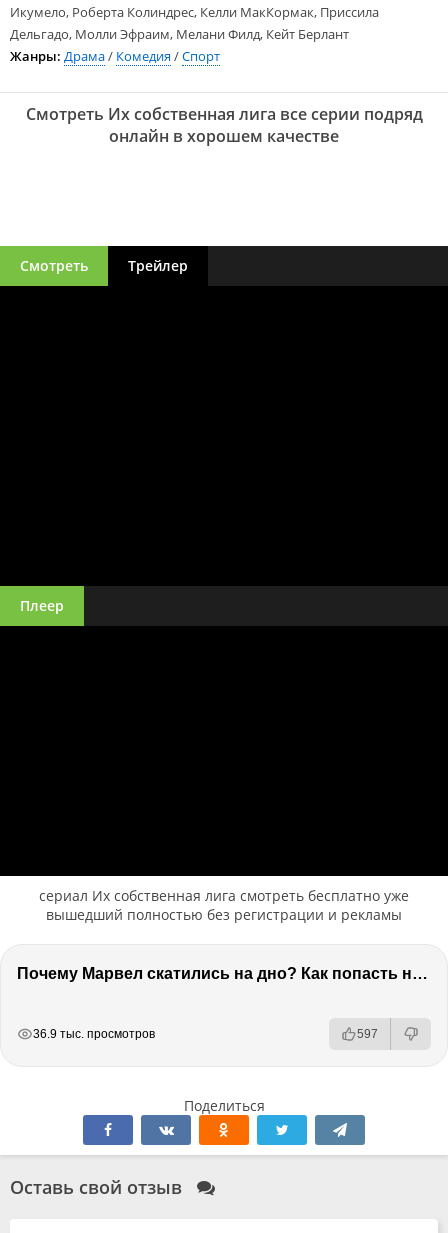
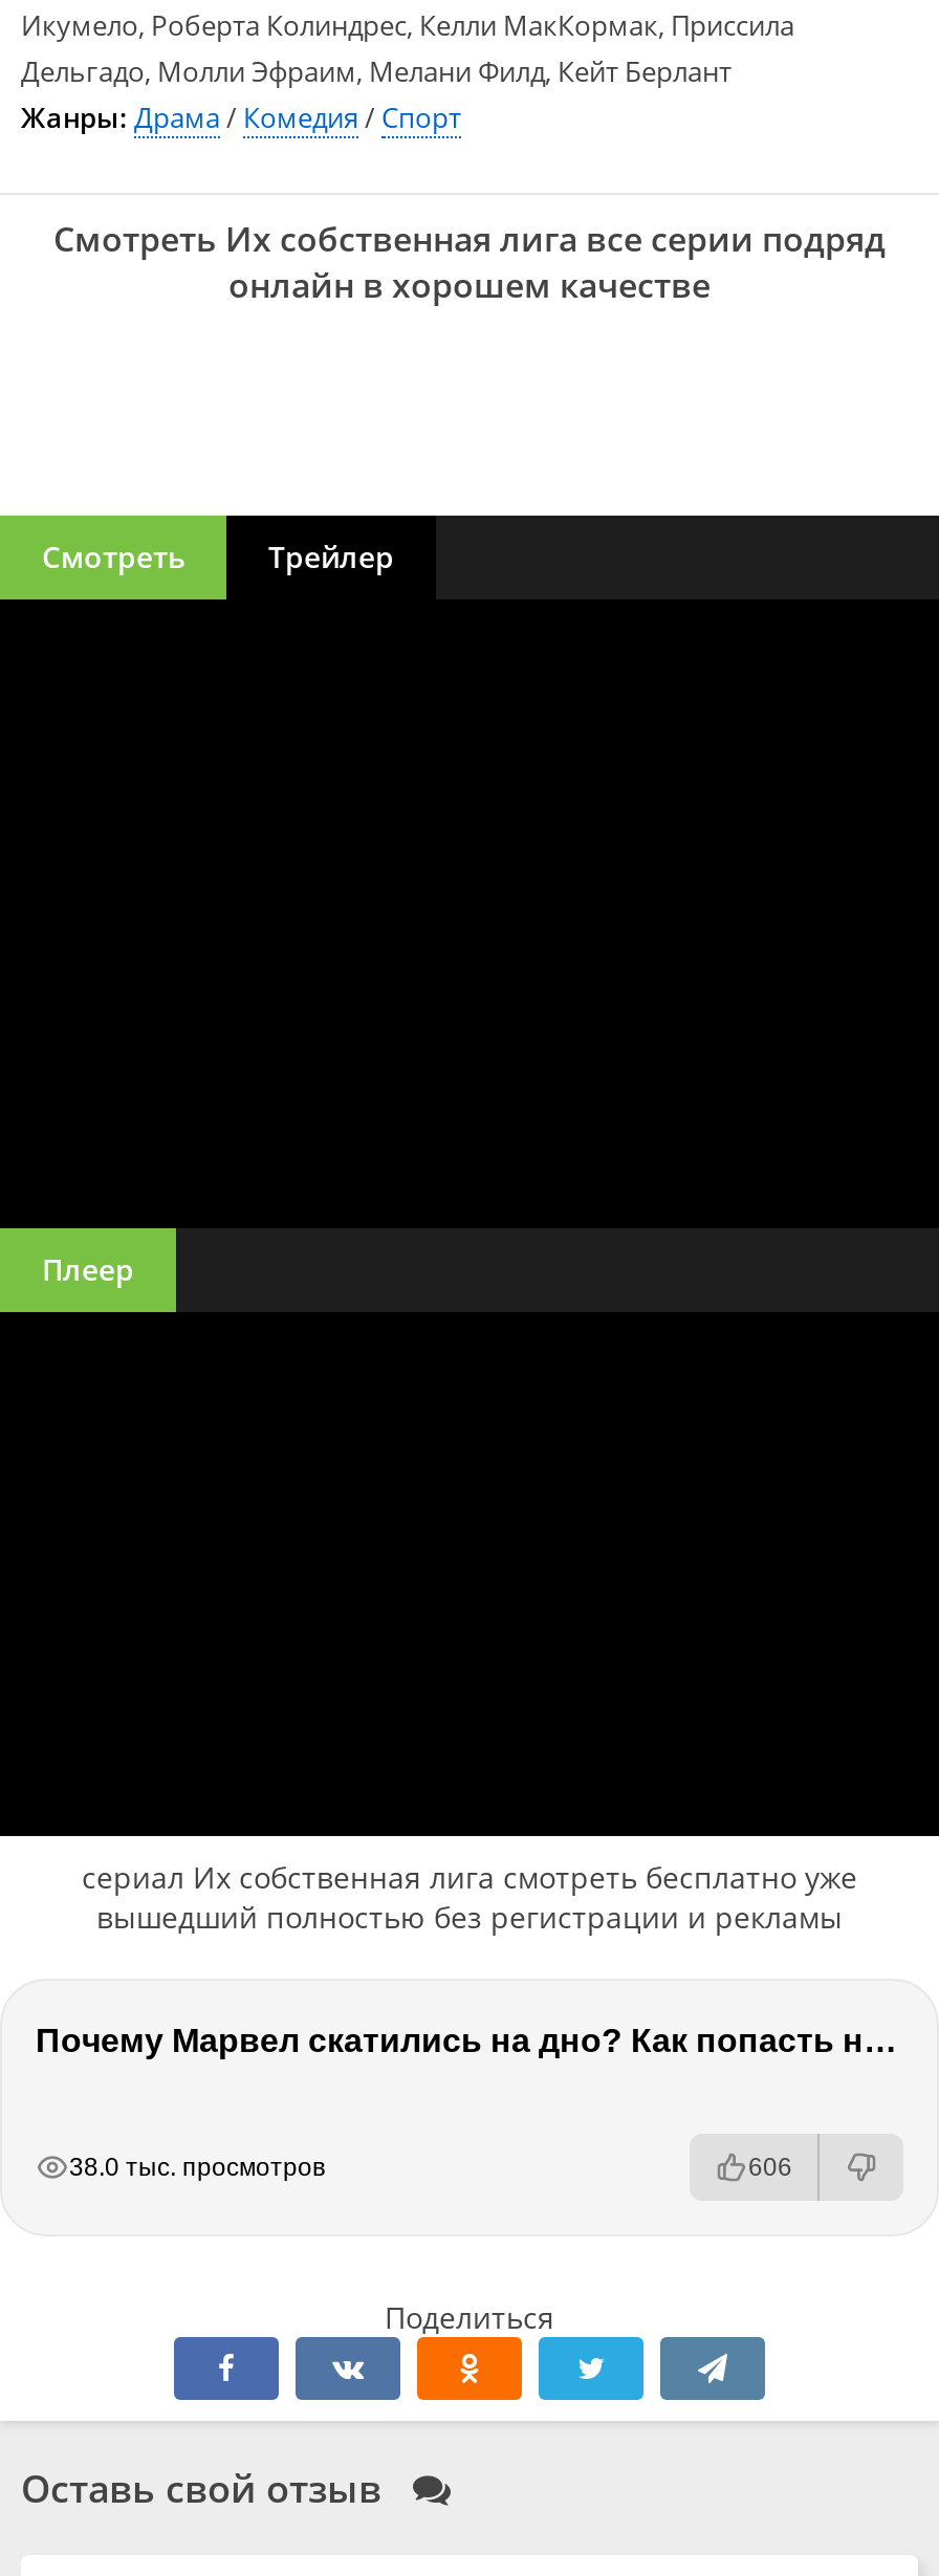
[33,1027,155,1041] 36.9 тыс. просмотров -> [69,2152,325,2181] 38.0 тыс. просмотров
[357,1027,378,1041] 597 -> [748,2152,792,2181] 606

